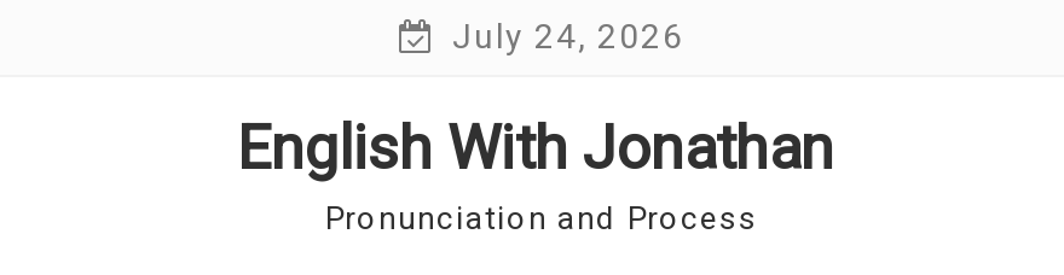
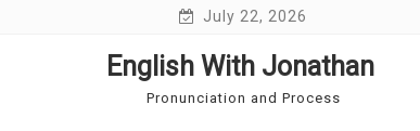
[443,17,684,55] July 24, 2026 -> [199,8,307,25] July 22, 2026

